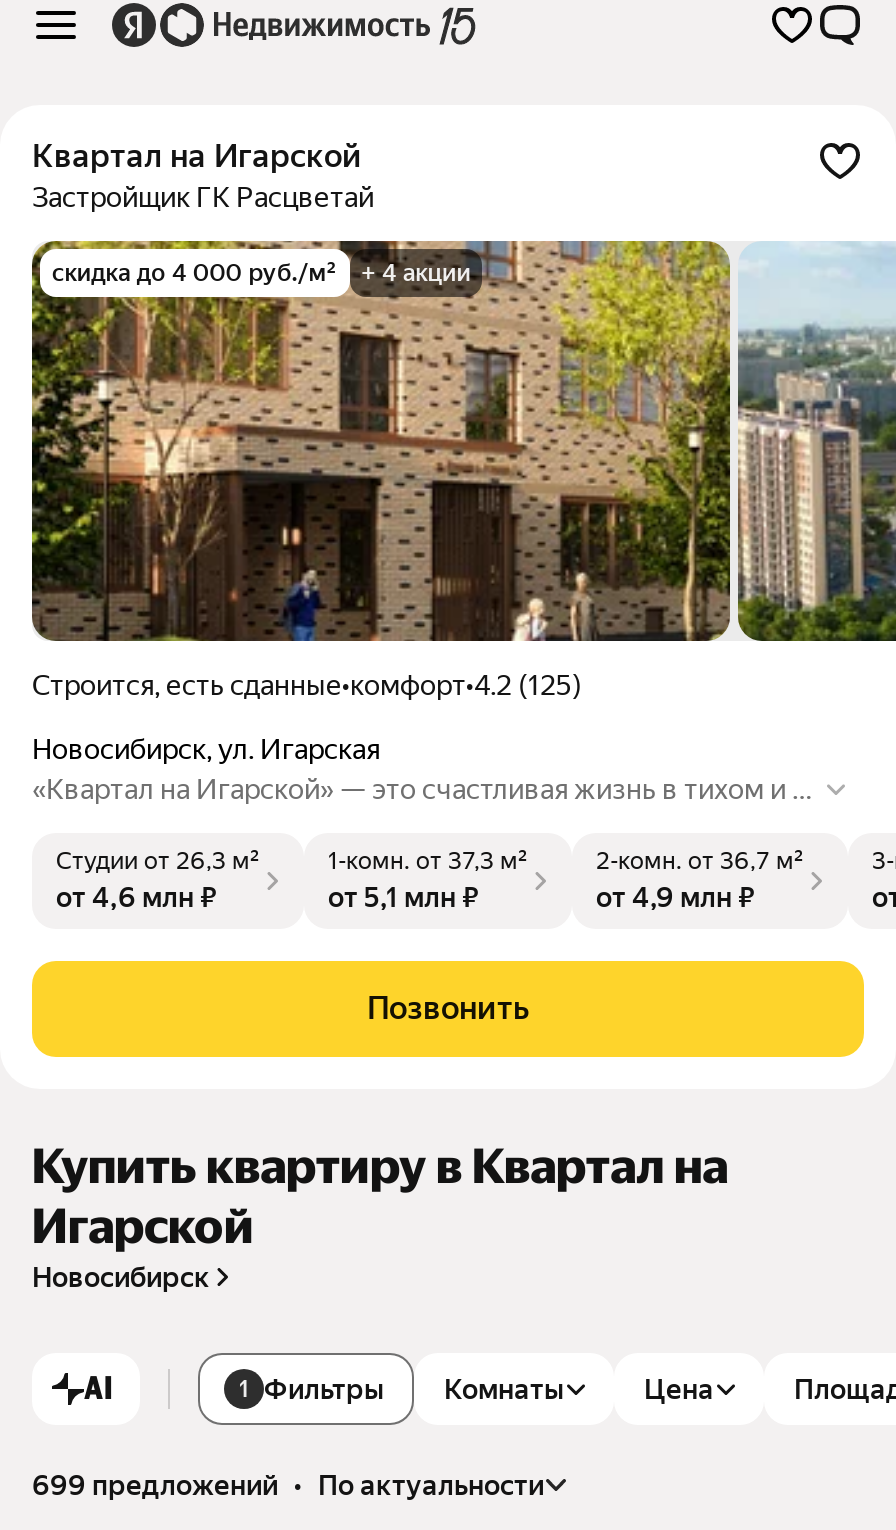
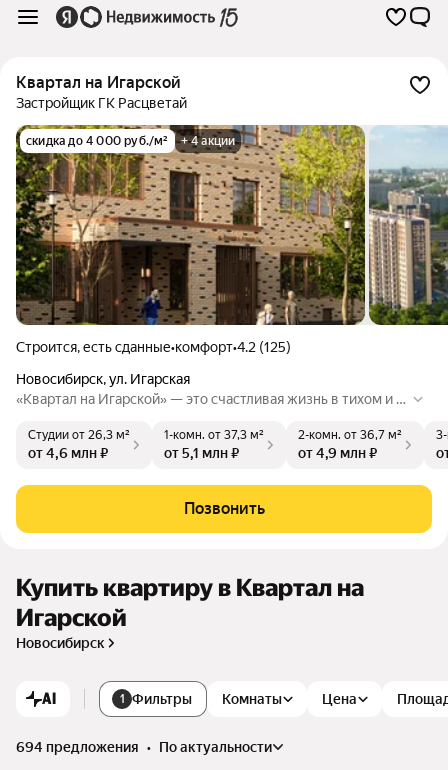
[32,1469,544,1501] 699 предложений • по актуальности -> [16,739,272,755] 694 предложения • по актуальности

